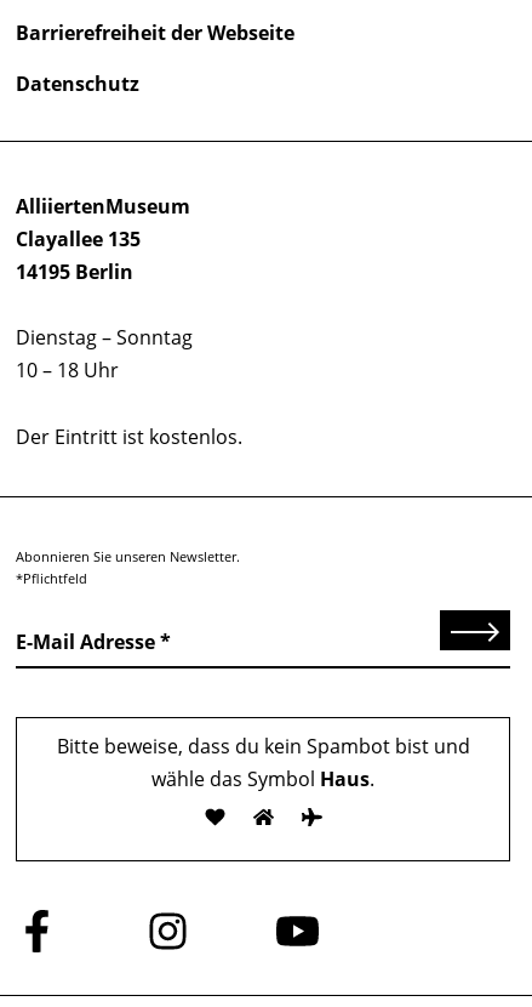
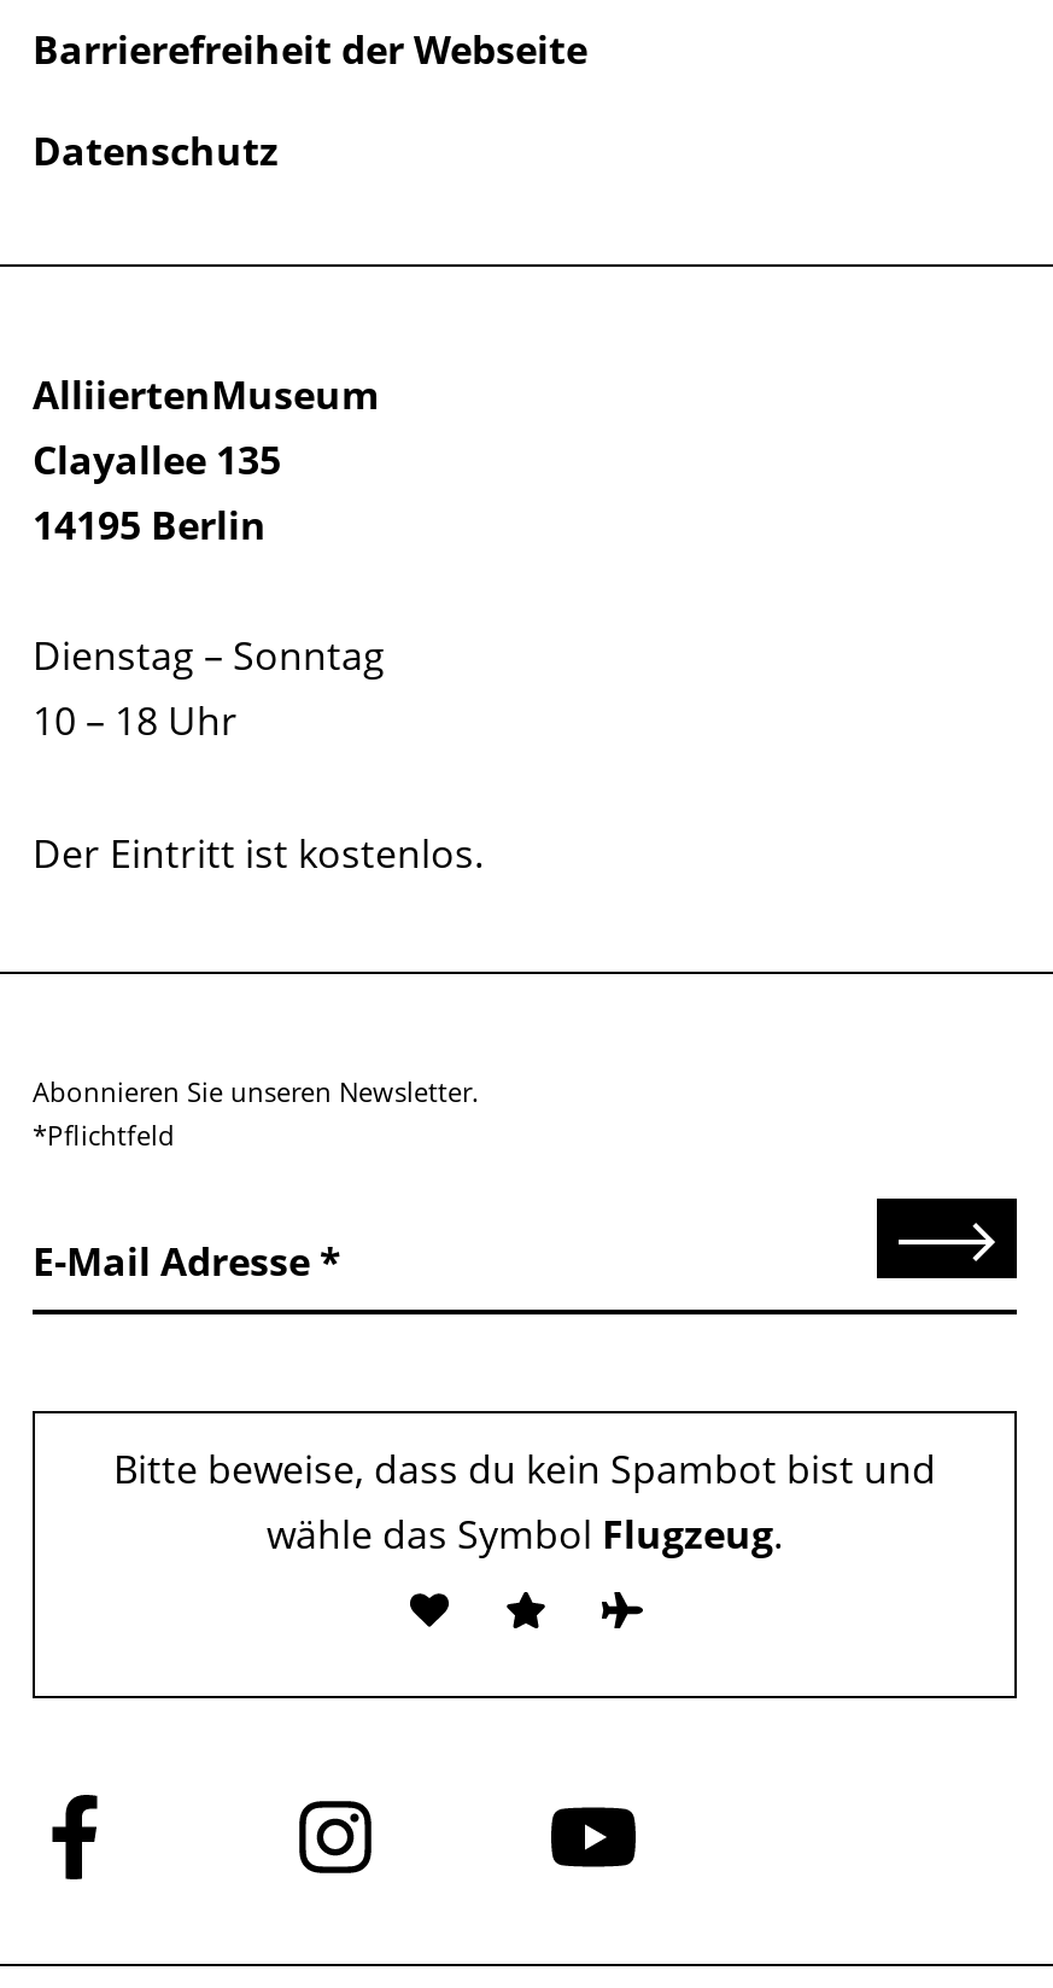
[151,765,374,792] wähle das Symbol Haus. -> [267,1507,783,1560] wähle das Symbol Flugzeug.

